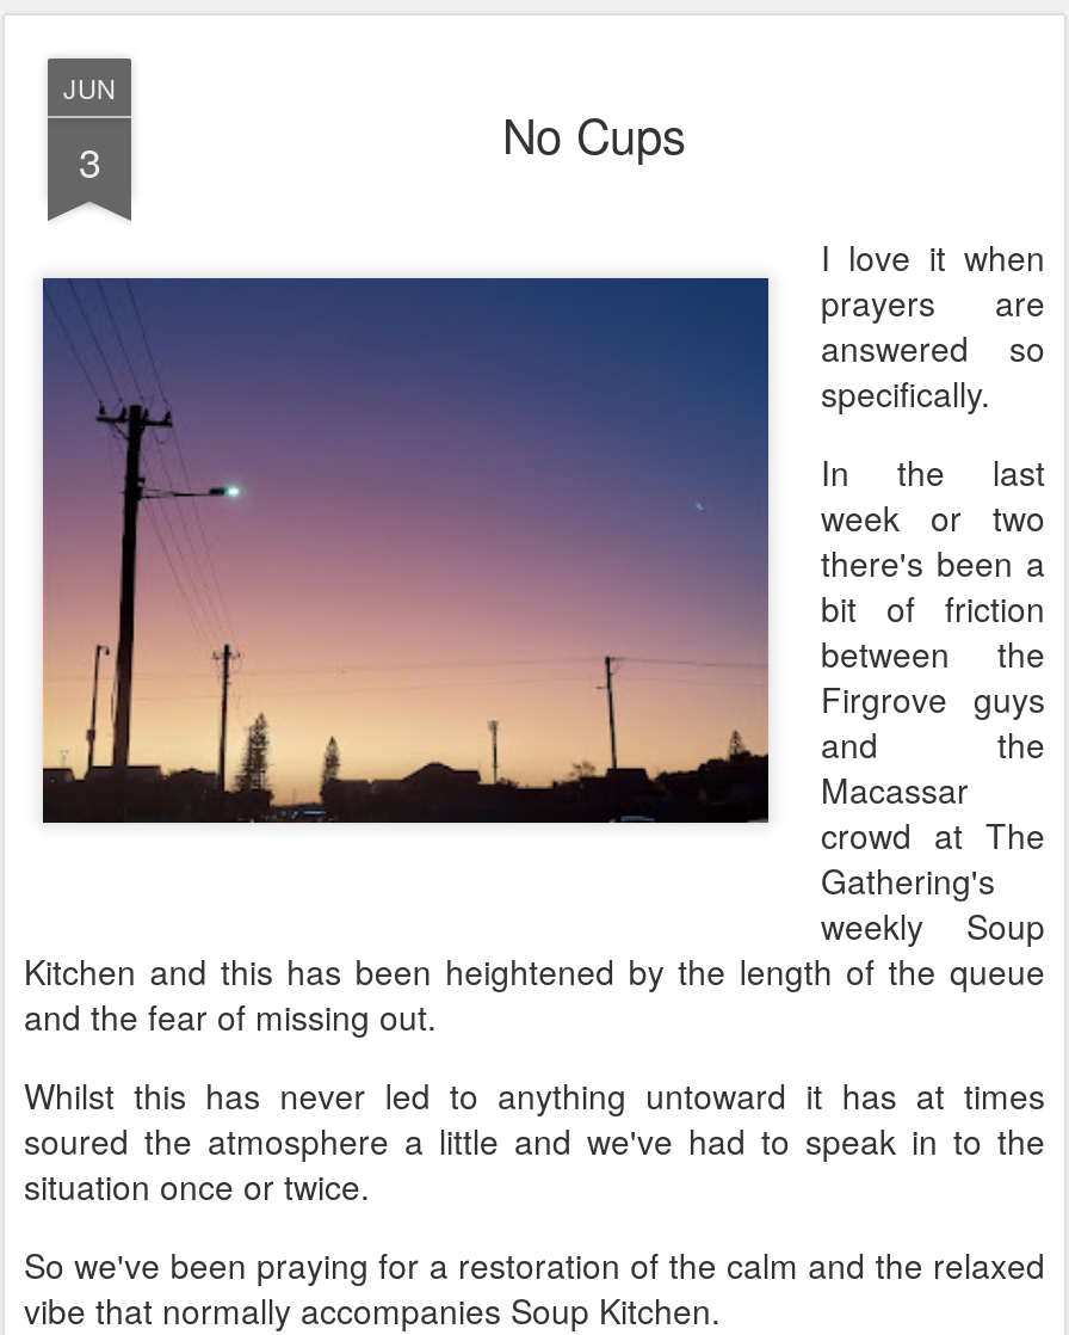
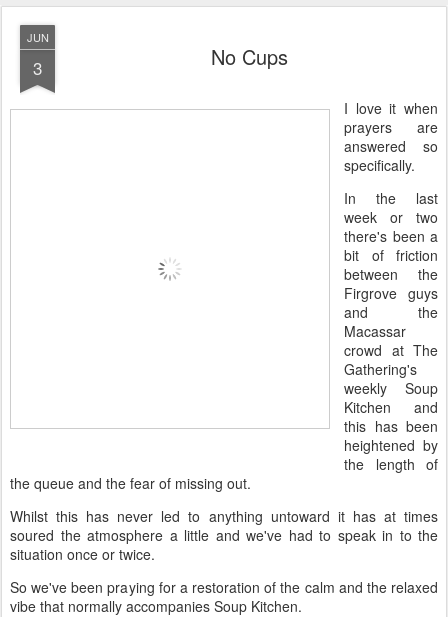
[41,275,773,826] [image] -> none

